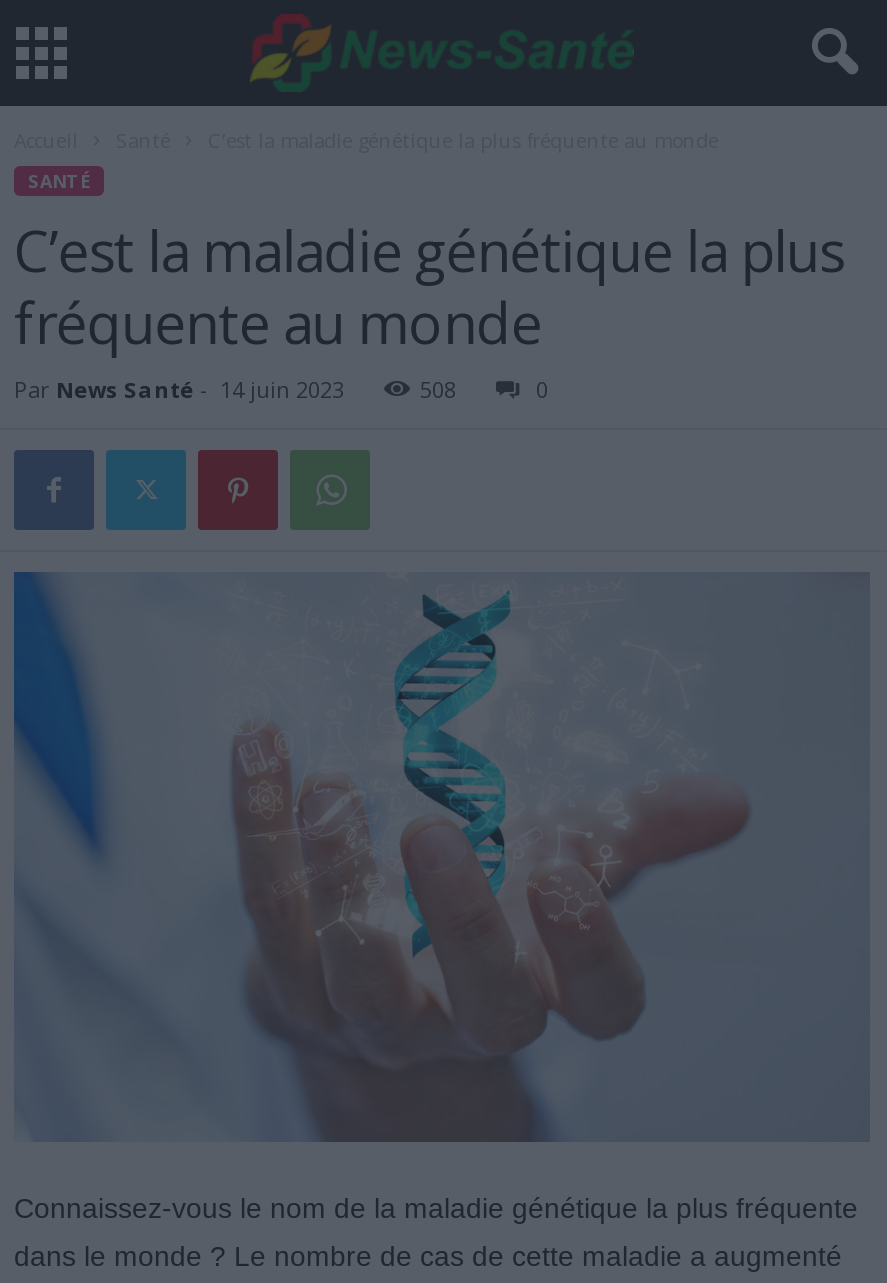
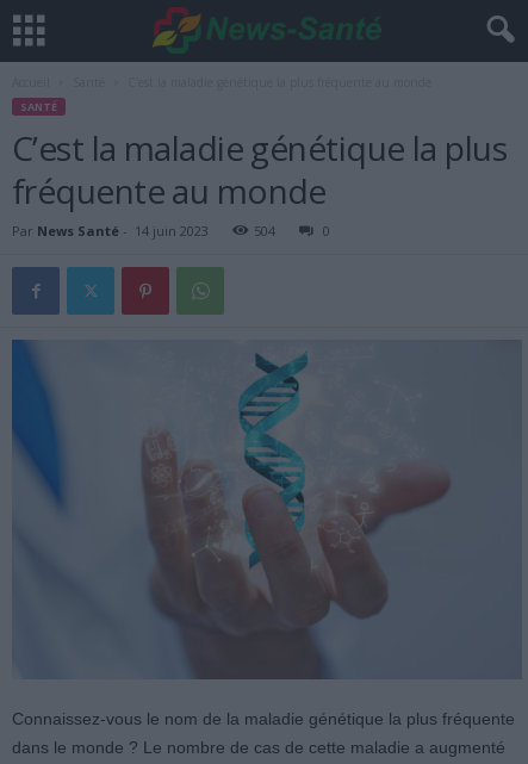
[420,374,456,404] 508 -> [254,222,275,240] 504

